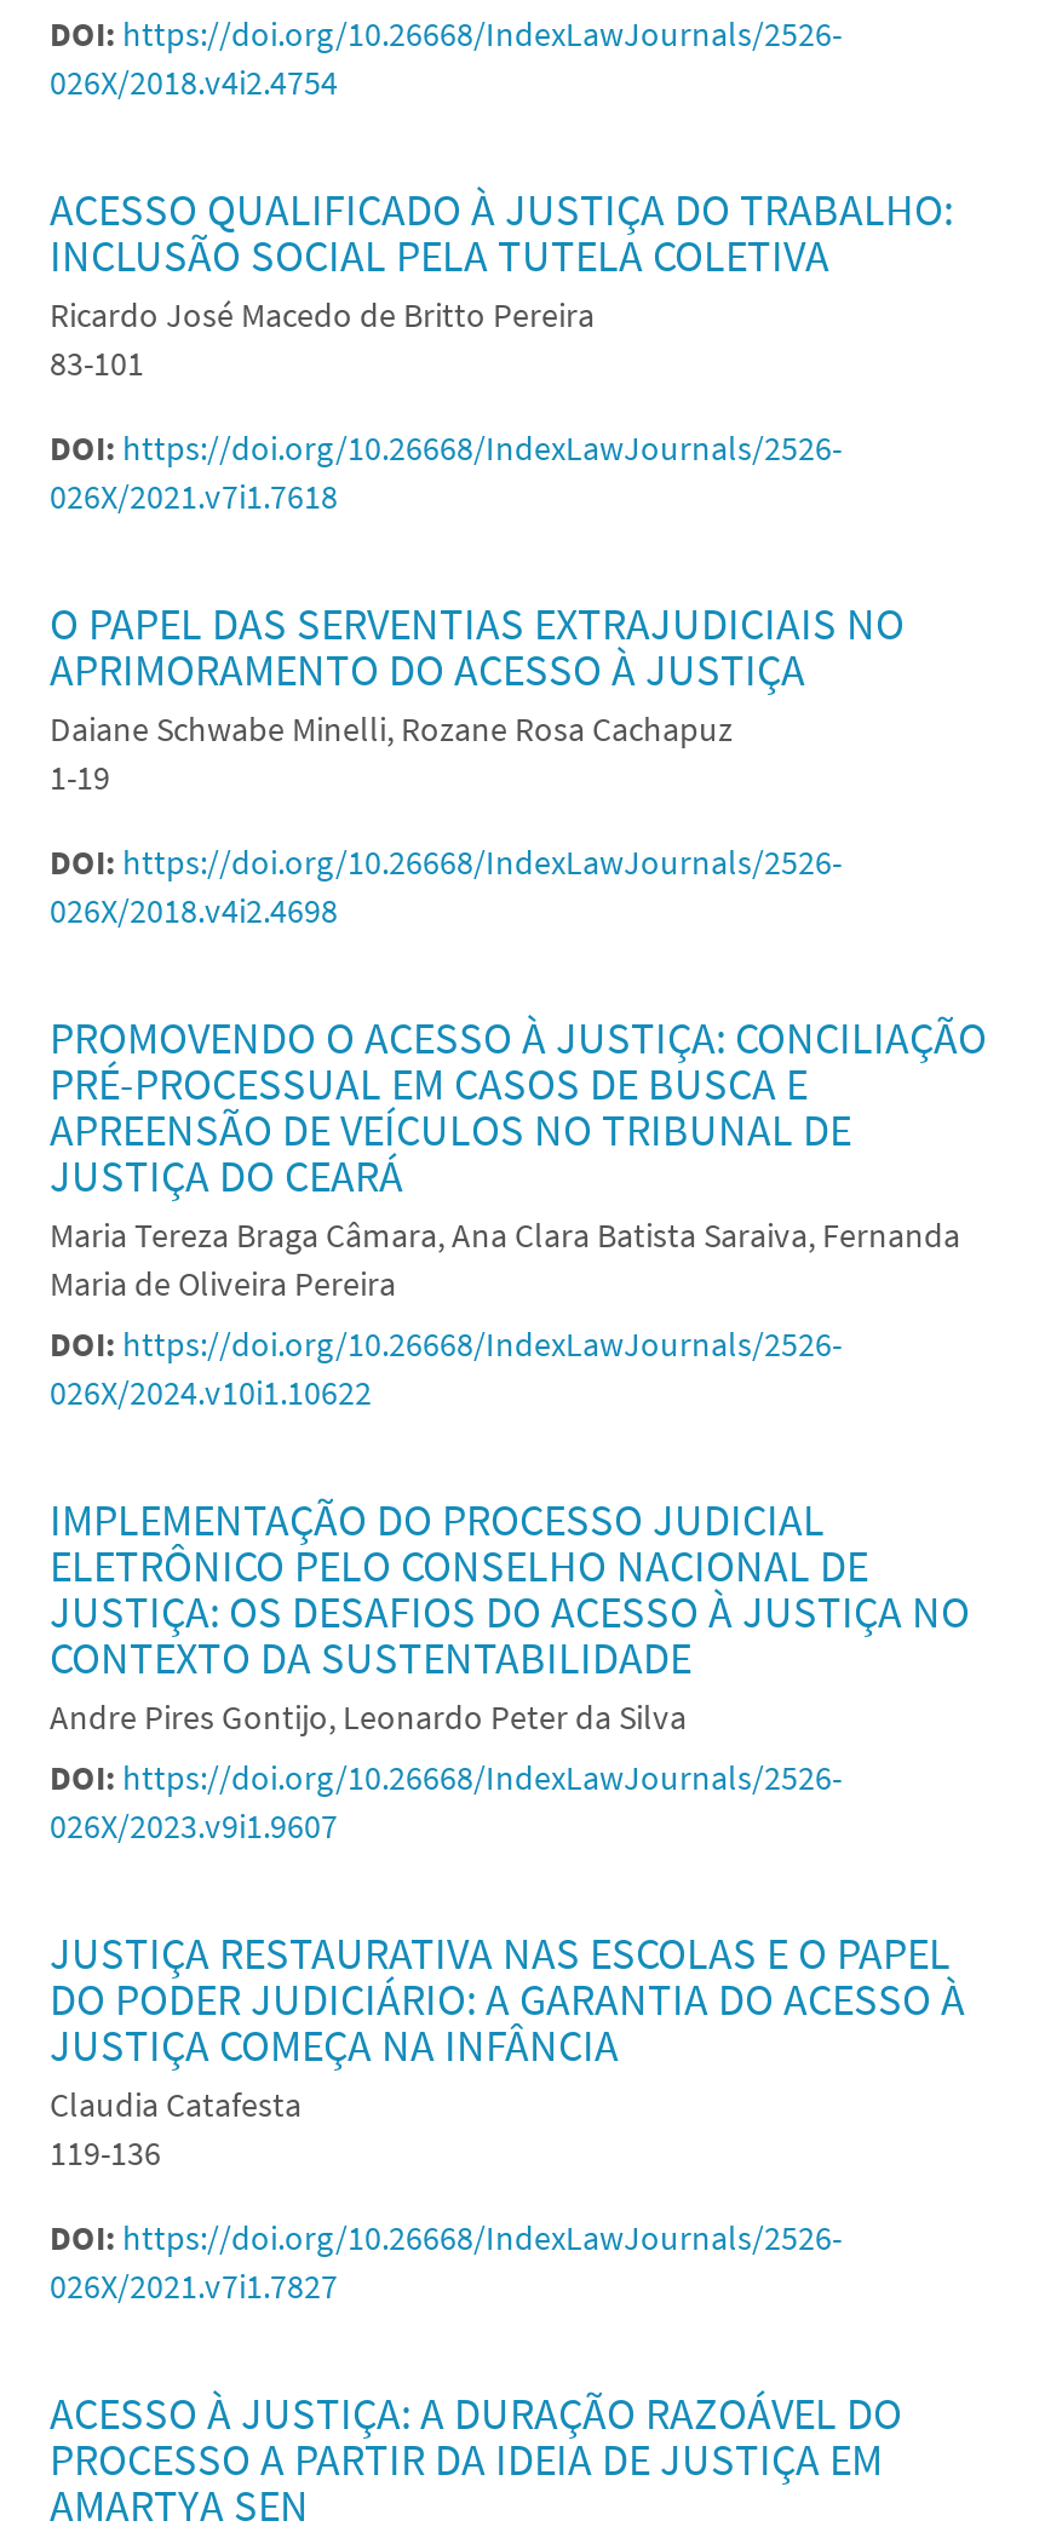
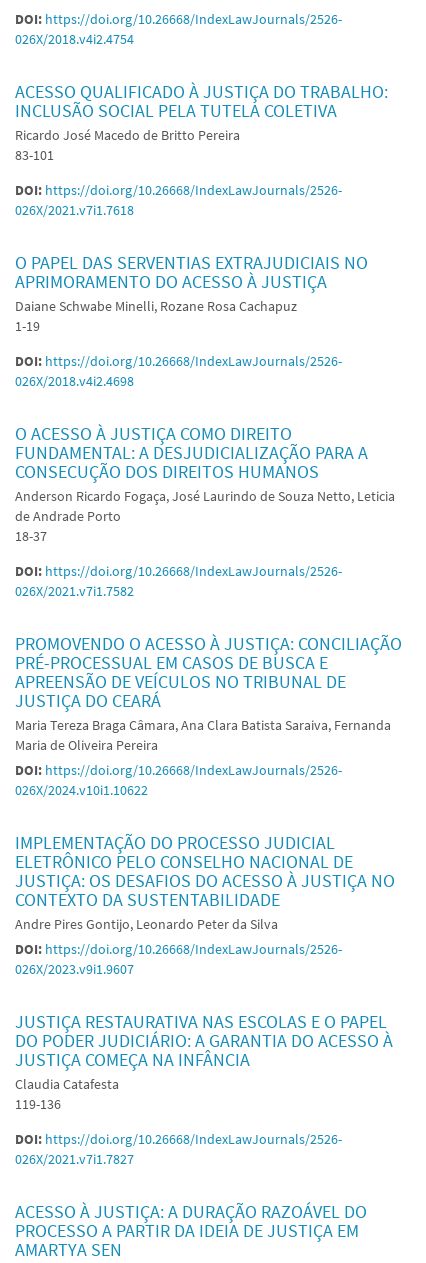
none -> [15,421,395,599] O ACESSO À JUSTIÇA COMO DIREITO | FUNDAMENTAL: A DESJUDICIALIZAÇÃO PARA A | CONSECUÇÃO DOS DIREITOS HUMANOS | Anderson Ricardo Fogaça, José Laurindo de Souza Netto, Leticia | de Andrade Porto | 18-37 | DOI: https://doi.org/10.26668/IndexLawJournals/2526- | 026X/2021.v7i1.7582

